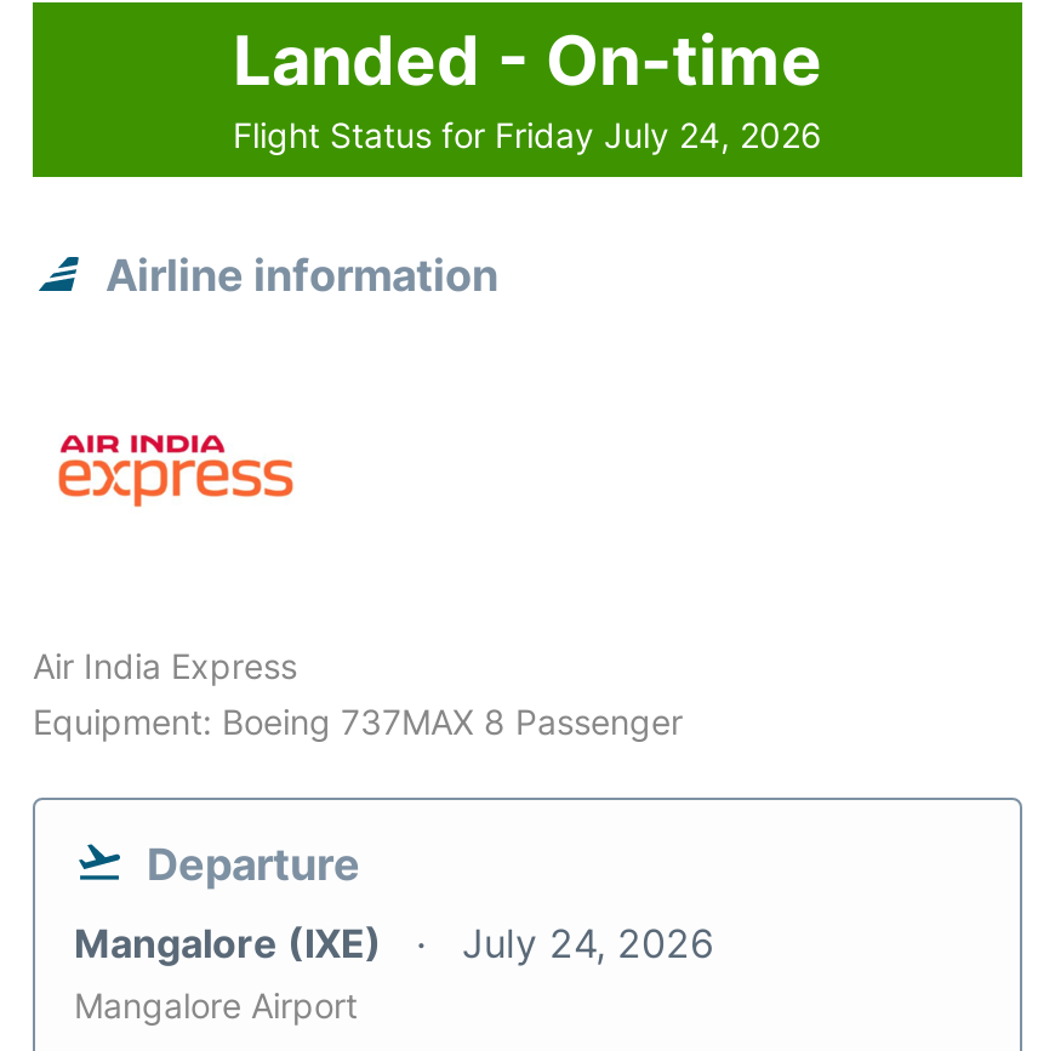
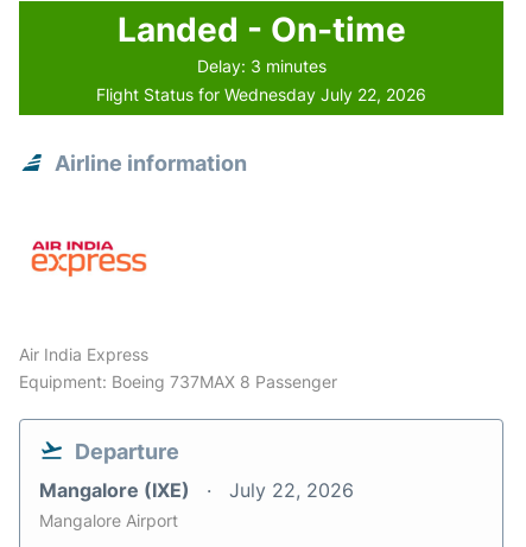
[233,114,822,155] Flight Status for Friday July 24, 2026 -> [96,56,426,104] Delay: 3 minutes | Flight Status for Wednesday July 22, 2026
[74,919,714,967] Mangalore (IXE) July 24, 2026 -> [39,478,354,502] Mangalore (IXE) July 22, 2026

